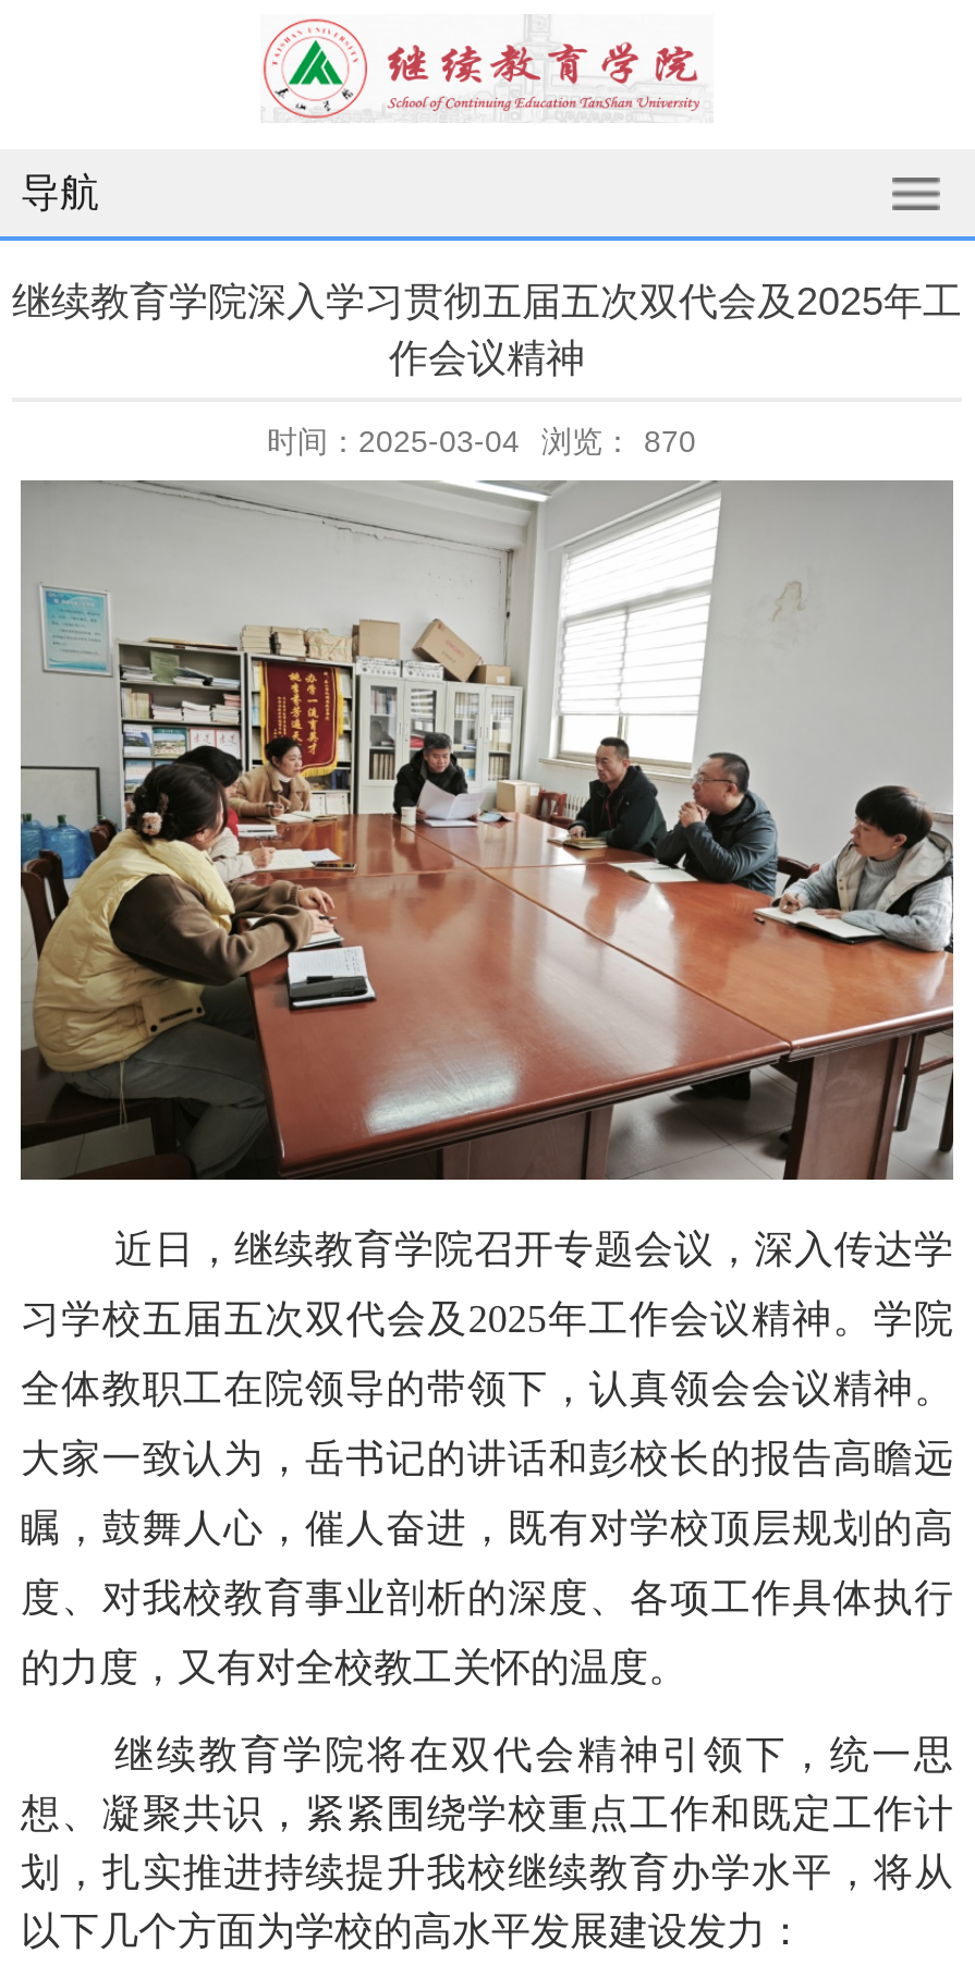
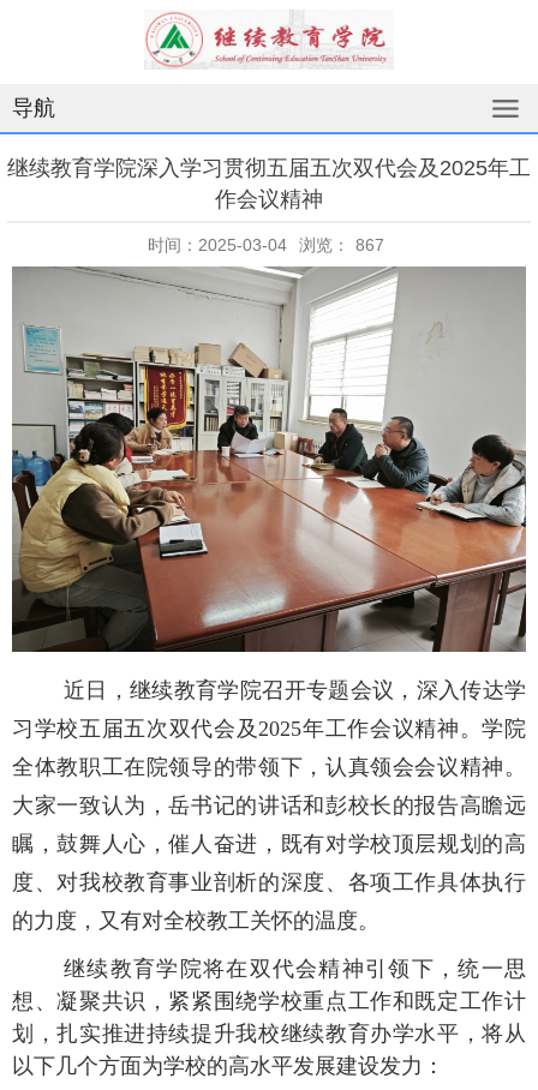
[267,425,696,459] 时间：2025-03-04 浏览： 870 -> [148,236,384,255] 时间：2025-03-04 浏览： 867

